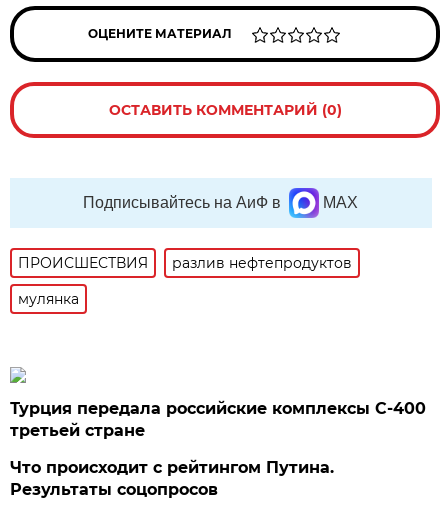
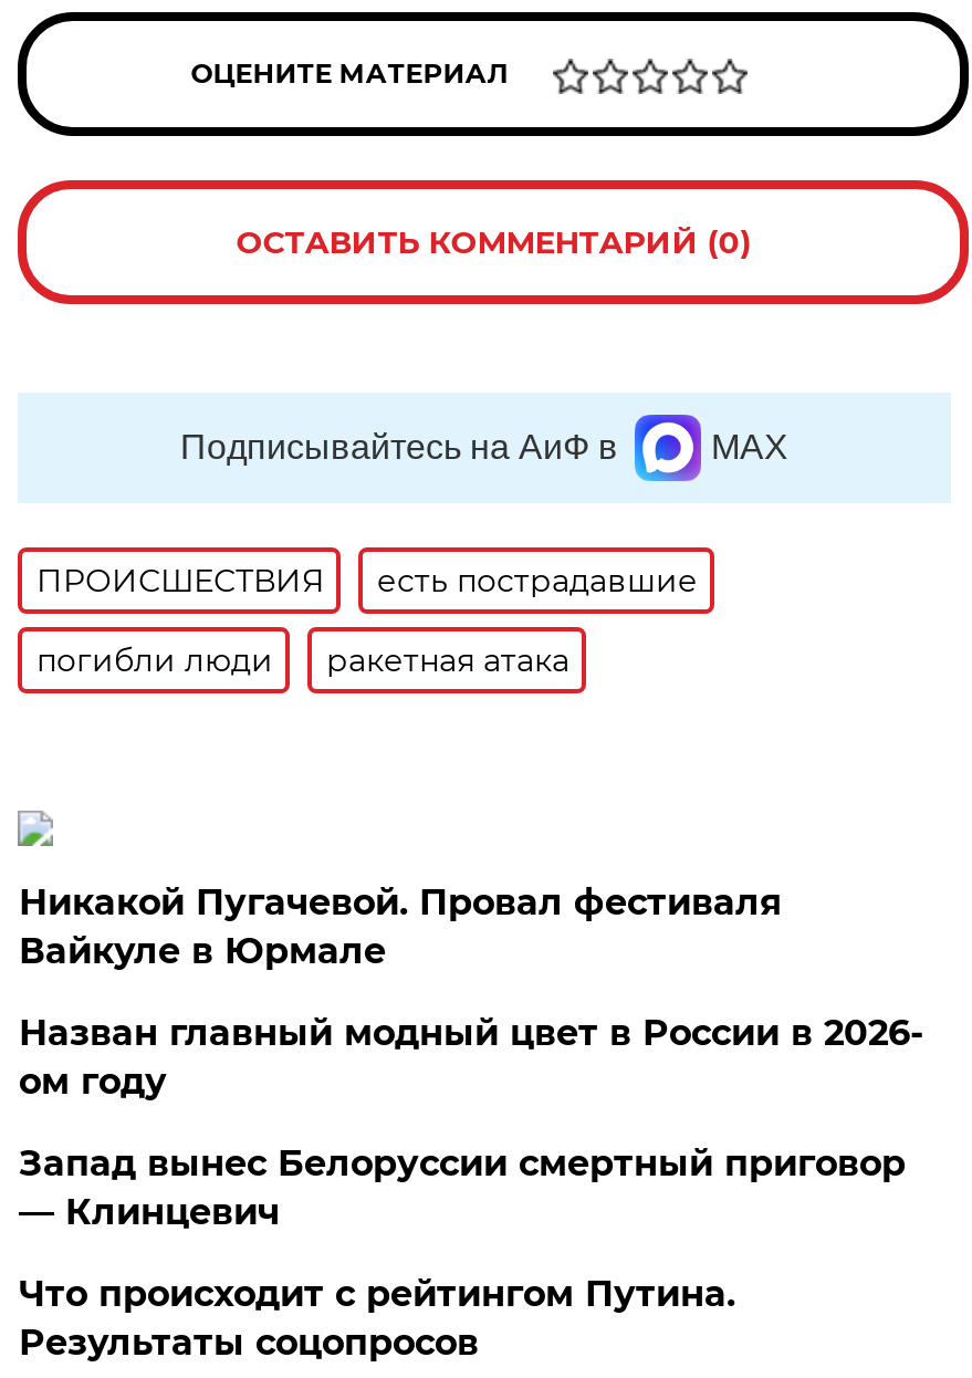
[18,254,352,308] разлив нефтепродуктов | мулянка -> [36,561,698,681] есть пострадавшие | погибли люди | ракетная атака
[10,399,426,440] Турция передала российские комплексы С-400 | третьей стране -> [19,882,923,1234] Никакой Пугачевой. Провал фестиваля | Вайкуле в Юрмале | Назван главный модный цвет в России в 2026- | ом году | Запад вынес Белоруссии смертный приговор | — Клинцевич

